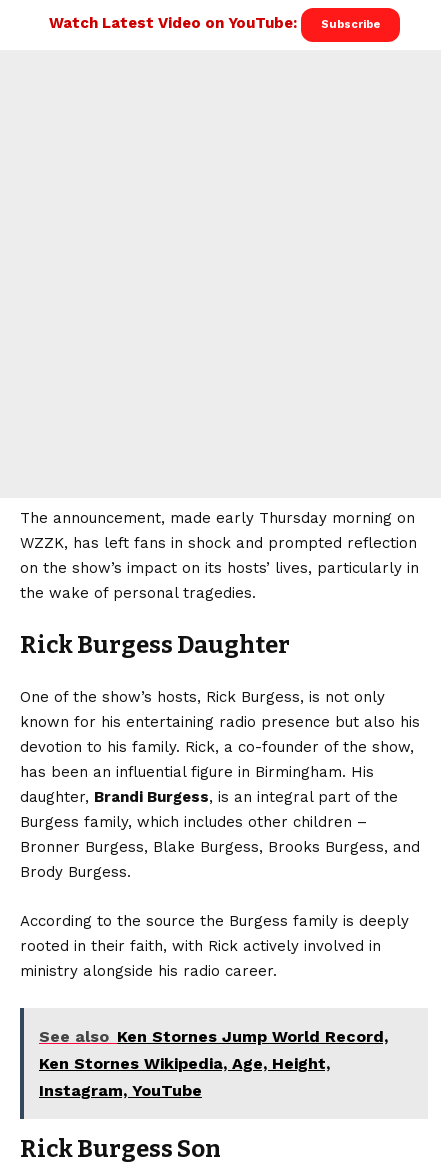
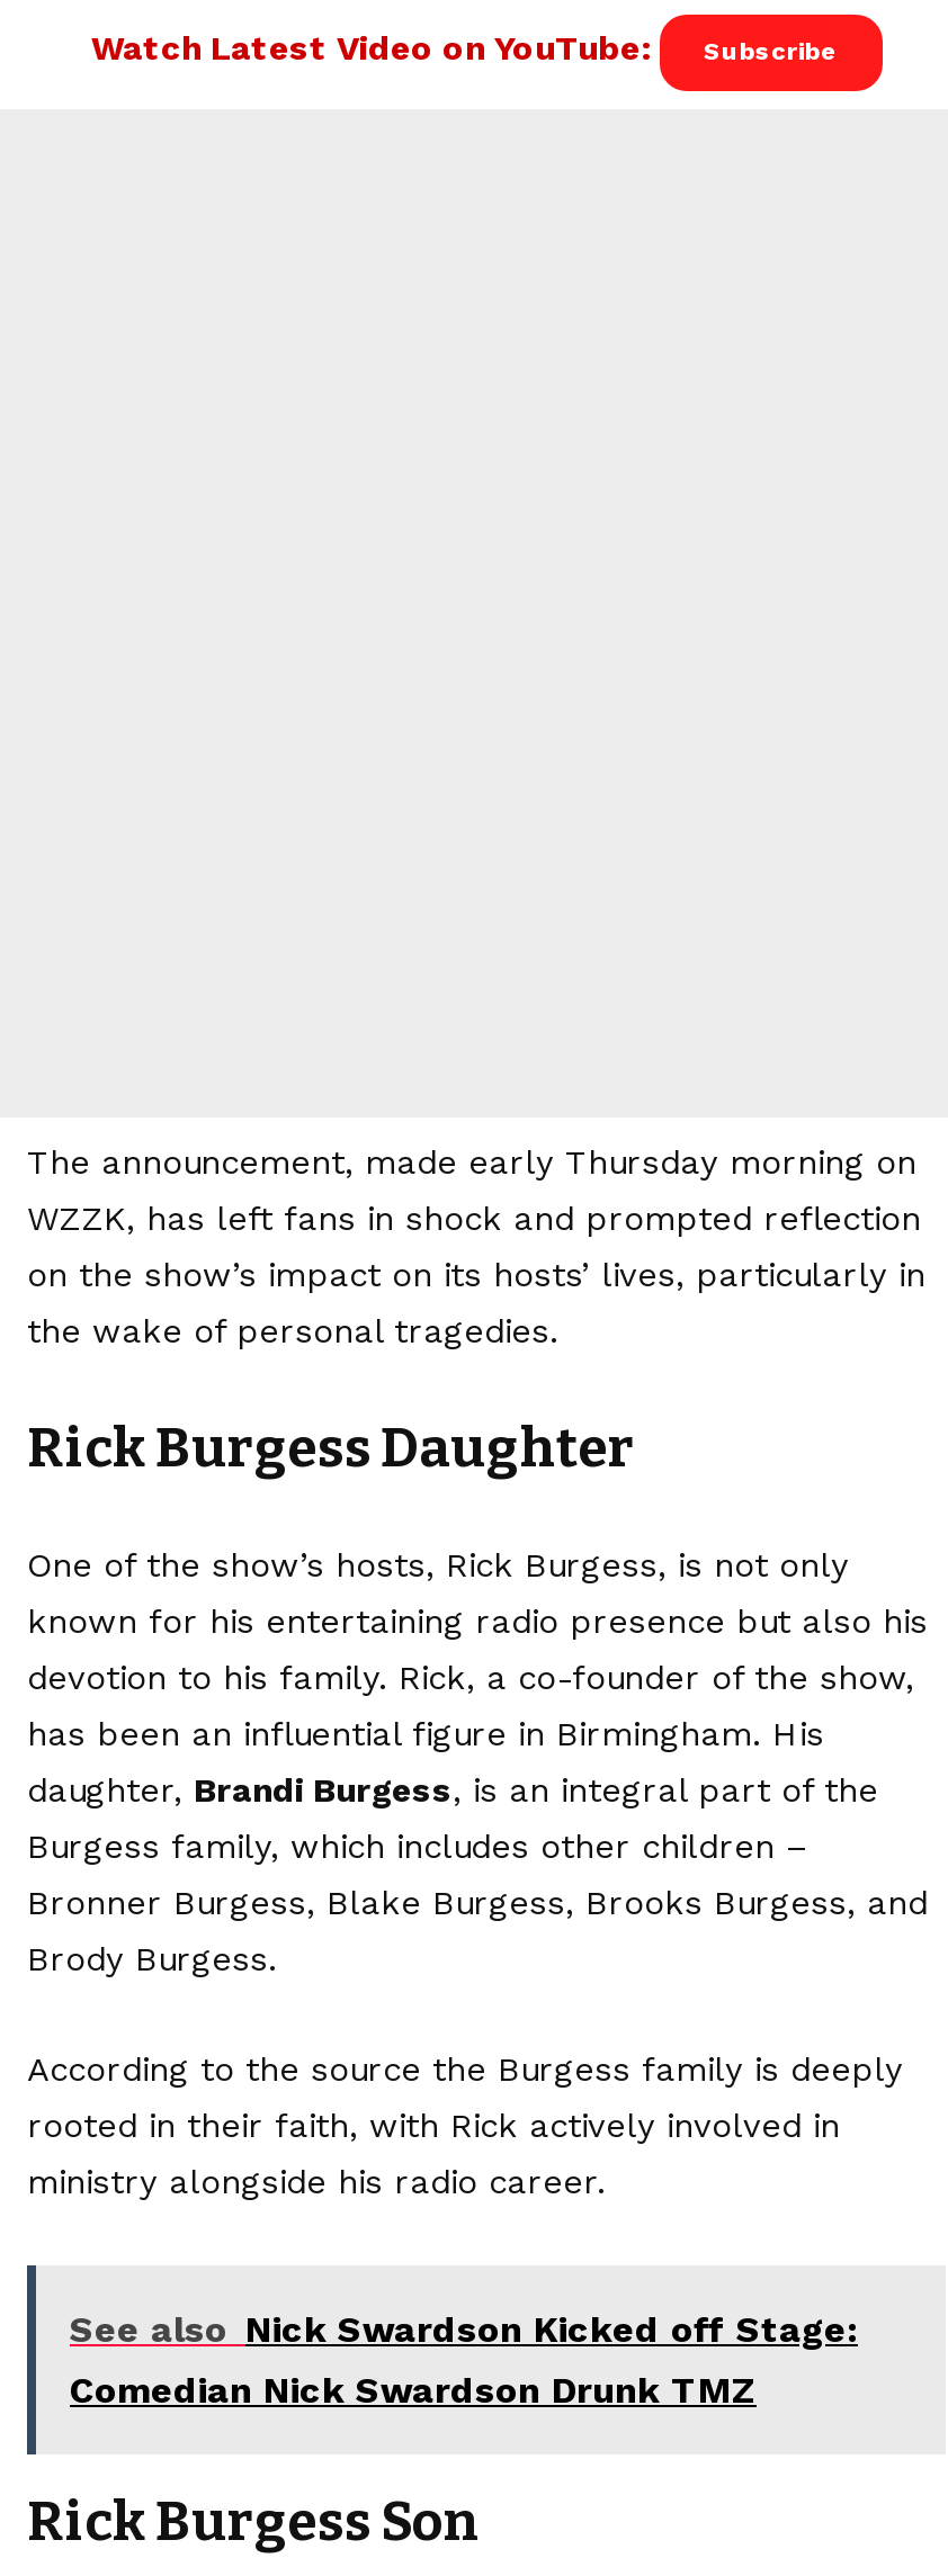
[39,1027,388,1100] See also Ken Stornes Jump World Record, | Ken Stornes Wikipedia, Age, Height, | Instagram, YouTube -> [70,2307,858,2411] See also Nick Swardson Kicked off Stage: | Comedian Nick Swardson Drunk TMZ

